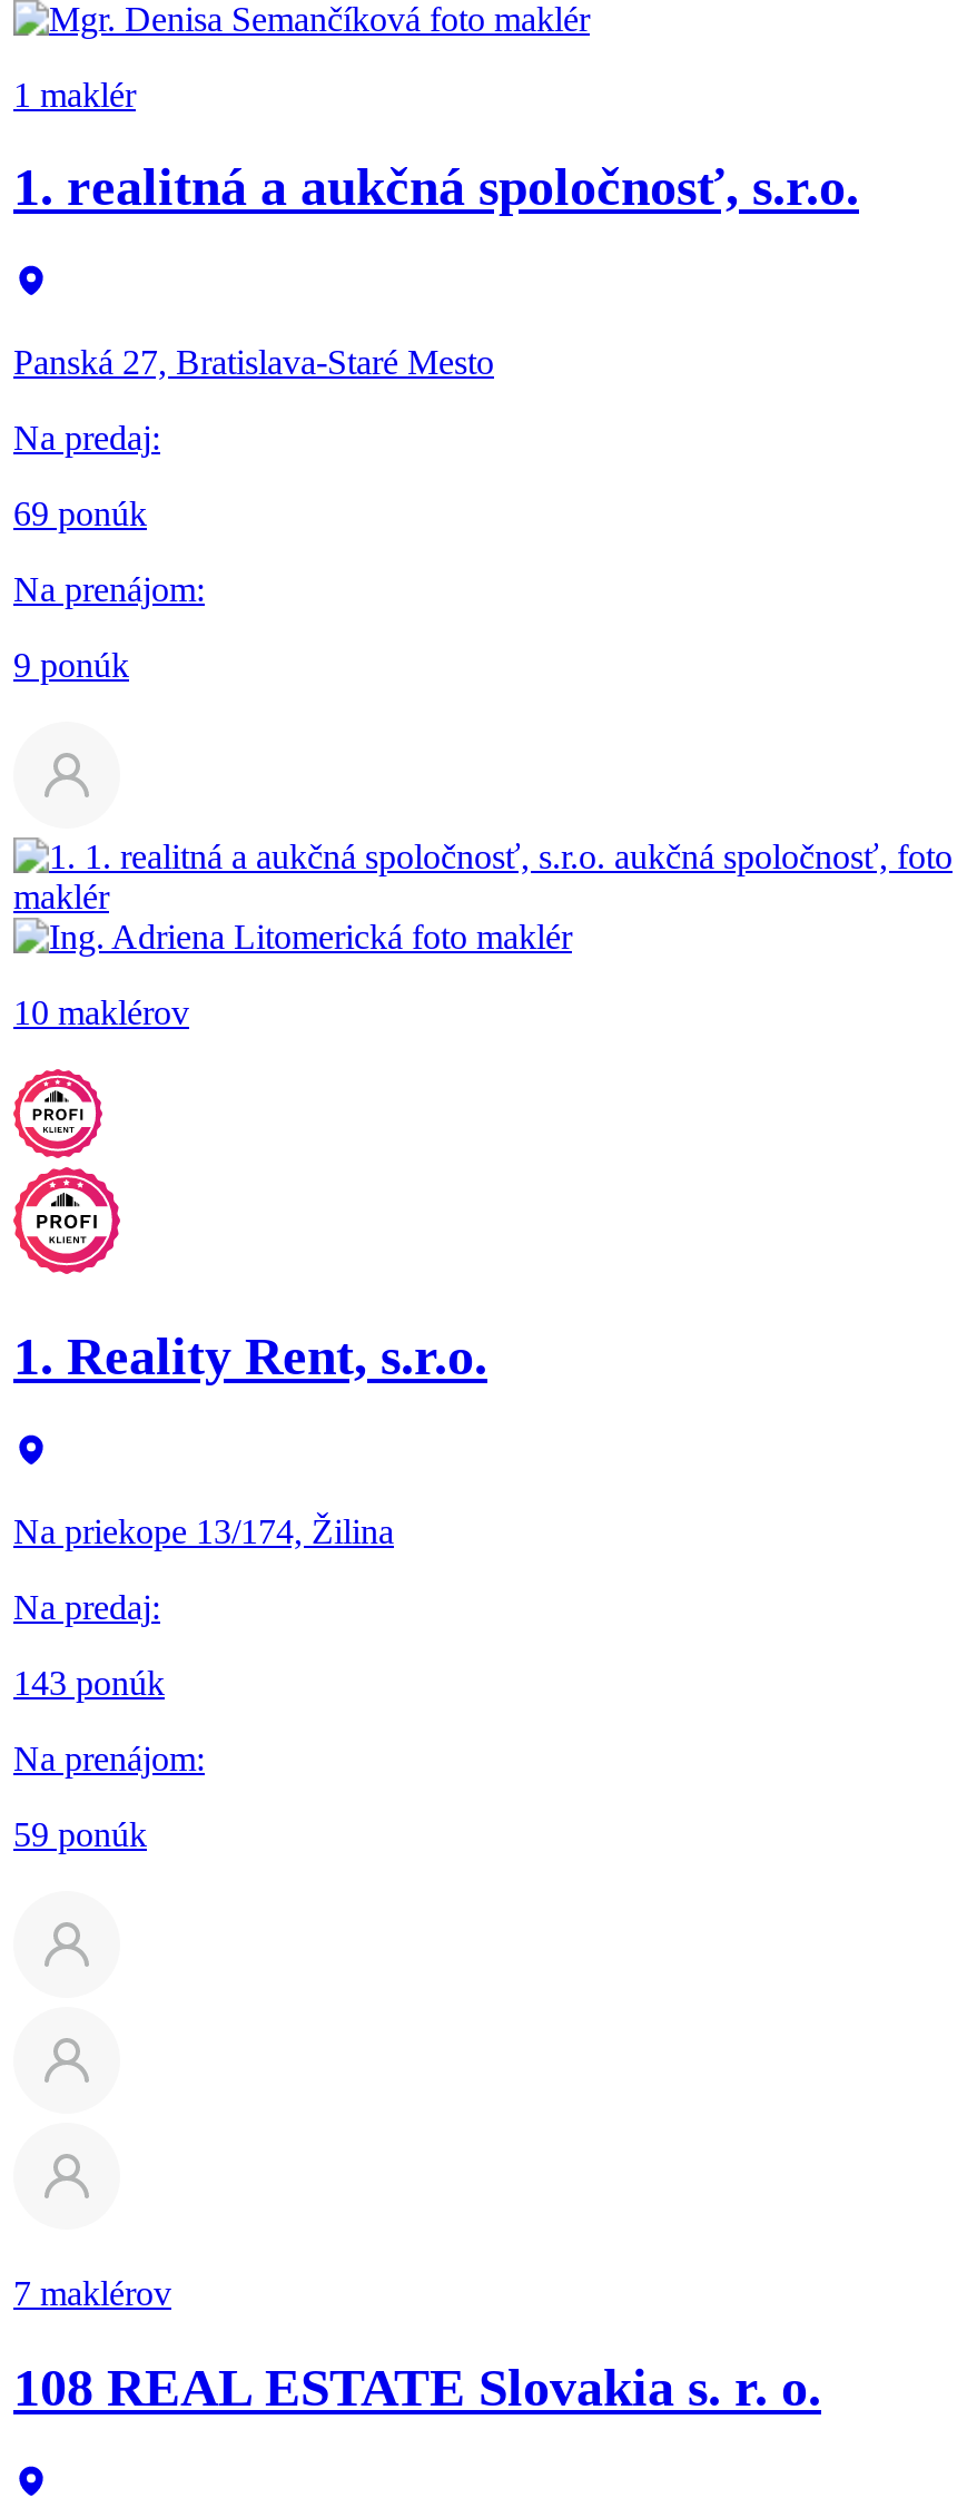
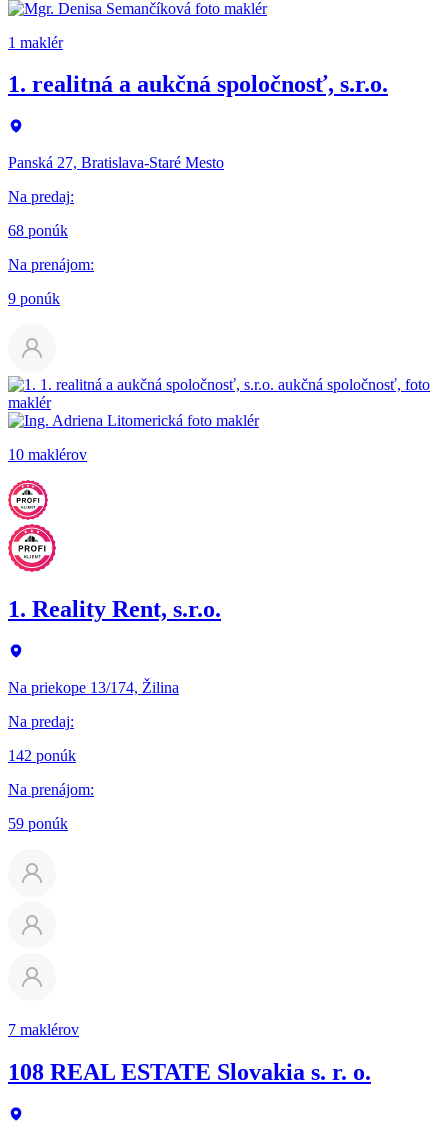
[13,495,147,533] 69 ponúk -> [8,222,68,239] 68 ponúk
[13,1664,165,1702] 143 ponúk -> [8,747,76,764] 142 ponúk

